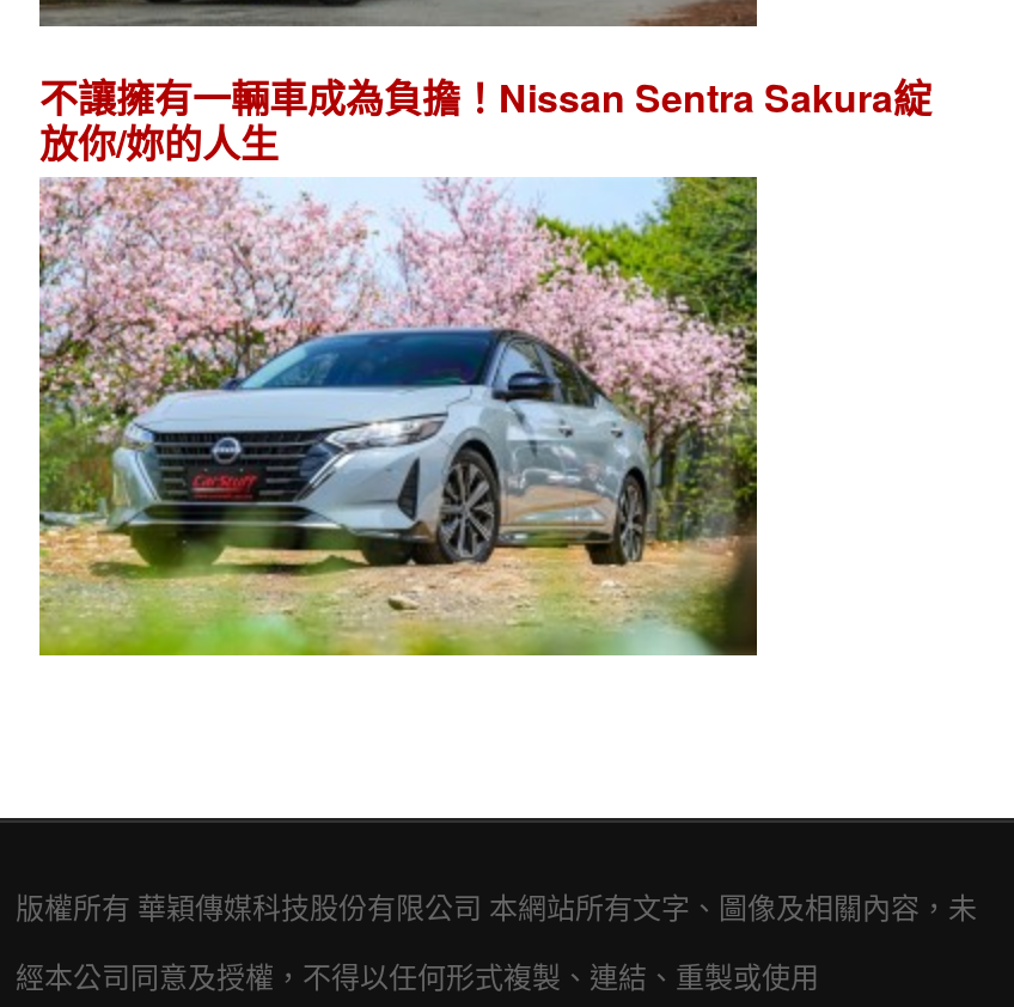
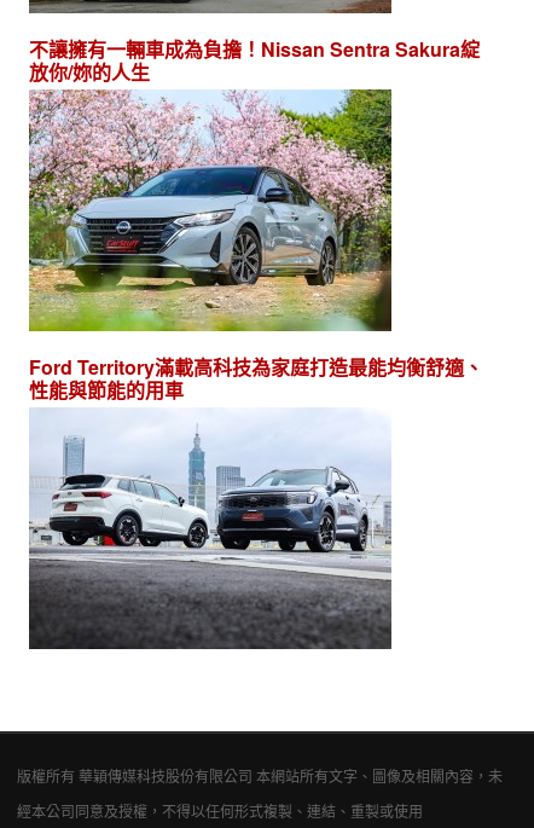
none -> [28,412,391,650] [image]
none -> [29,352,483,403] Ford Territory滿載高科技為家庭打造最能均衡舒適、 | 性能與節能的用車

